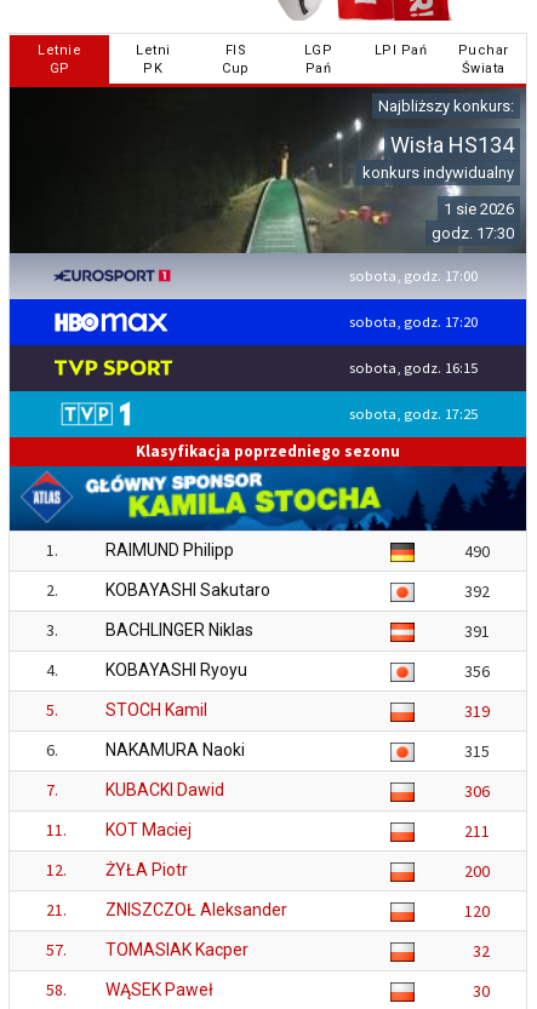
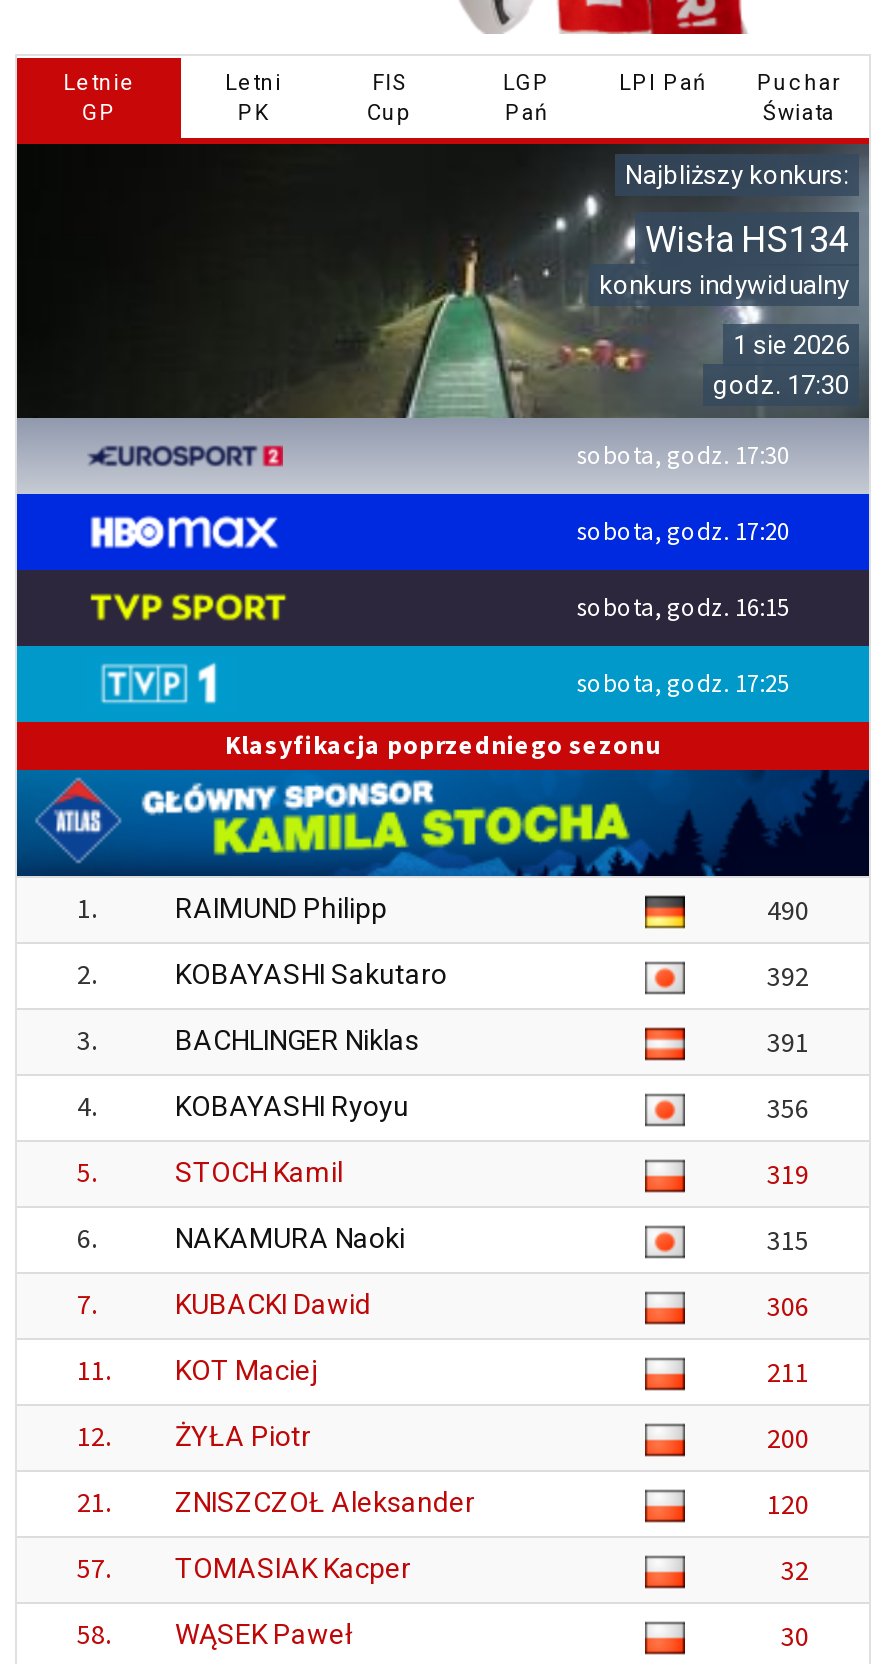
[349,267,478,285] sobota, godz. 17:00 -> [577,440,789,470] sobota, godz. 17:30

